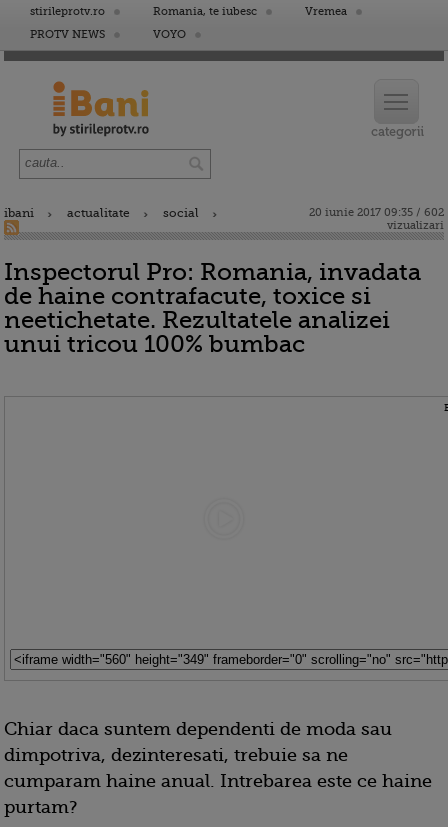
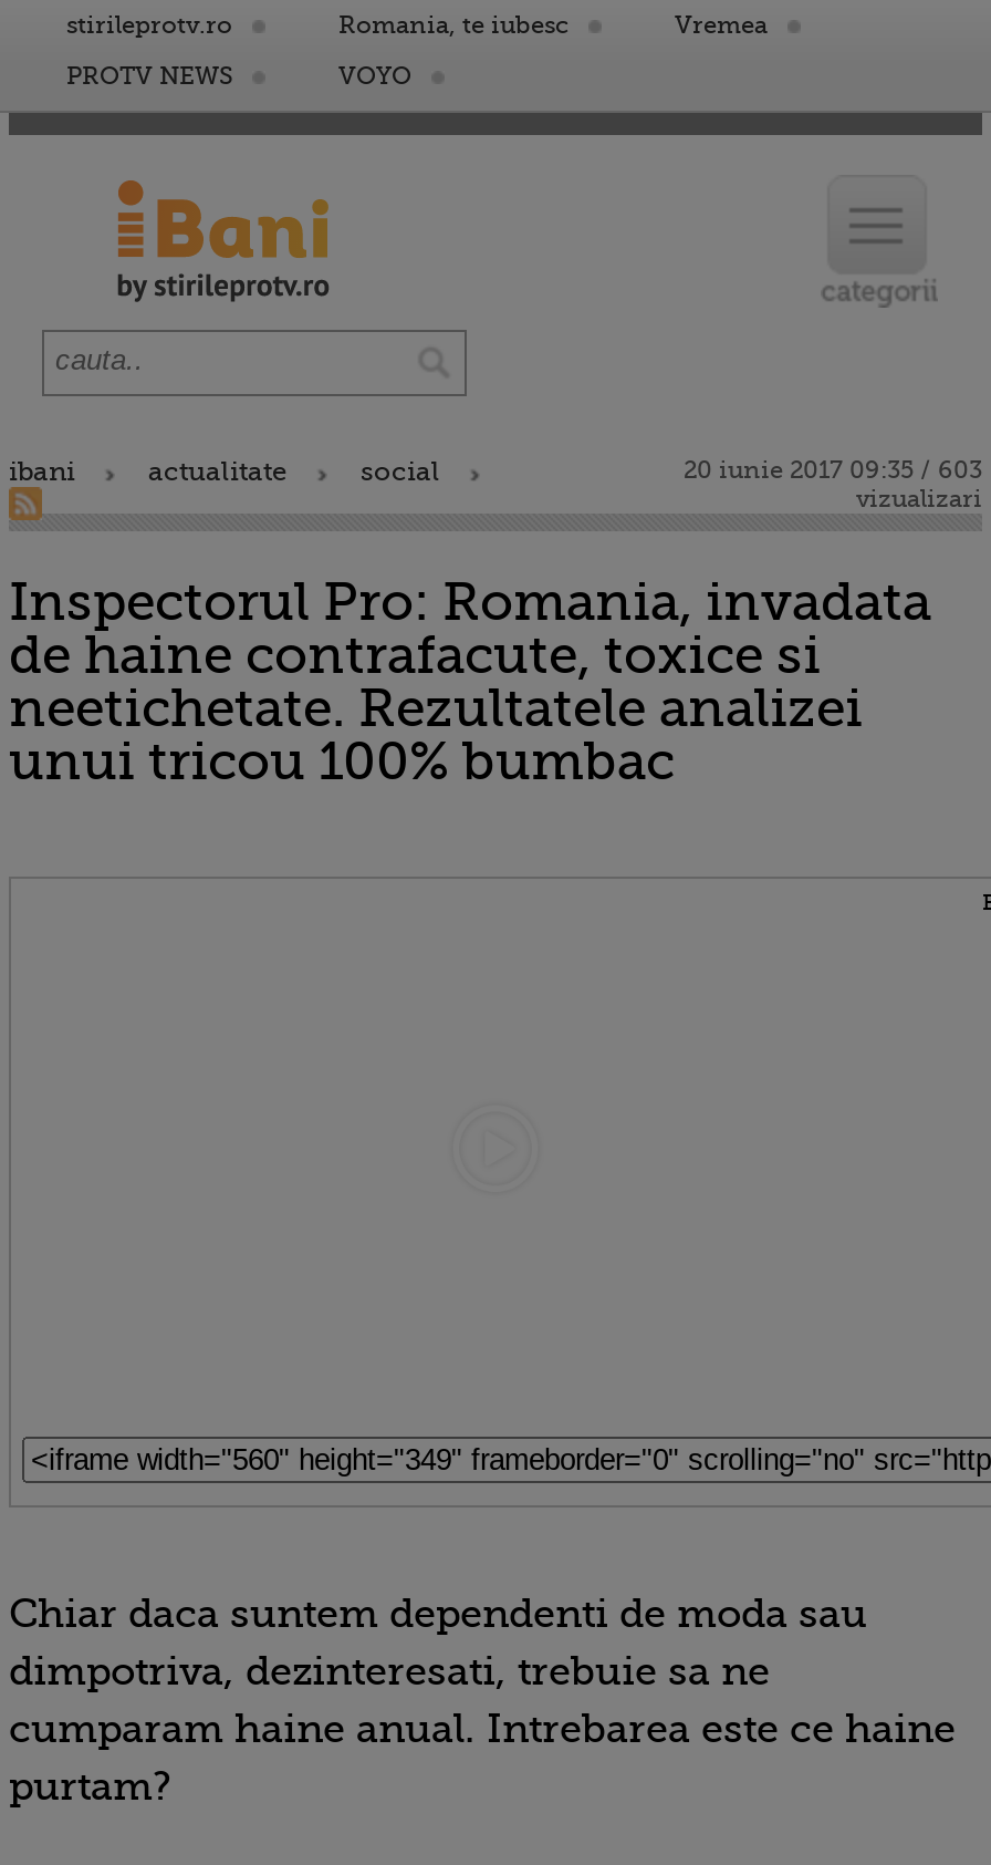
[309,206,444,219] 20 iunie 2017 09:35 / 602 -> [684,456,982,485] 20 iunie 2017 09:35 / 603

